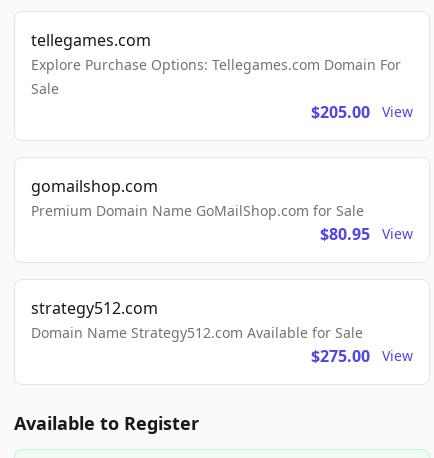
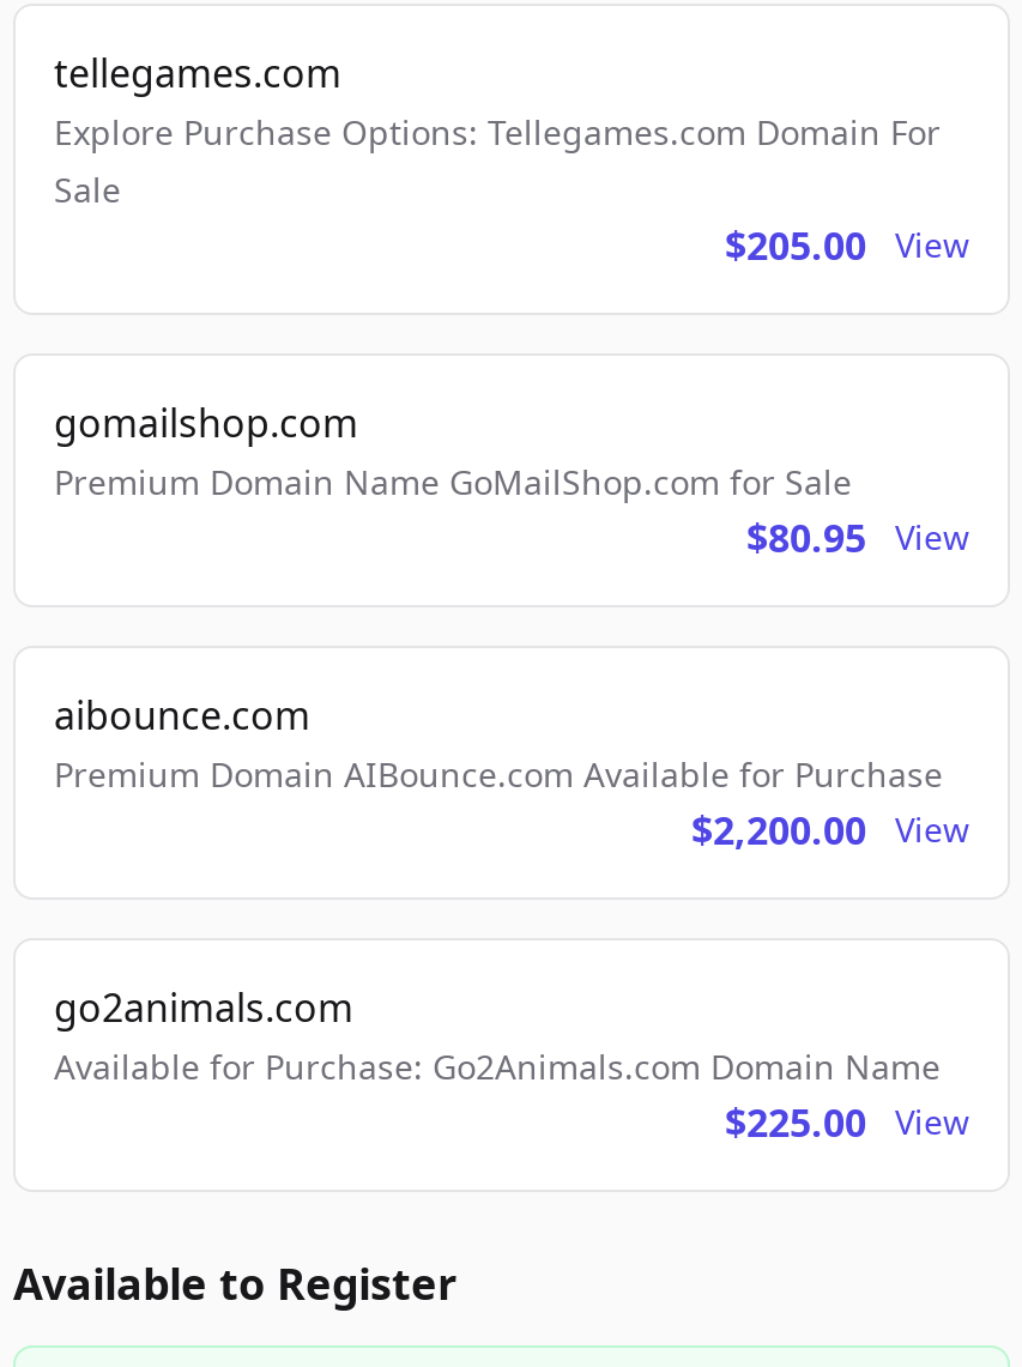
[31,297,370,367] strategy512.com | Domain Name Strategy512.com Available for Sale | $275.00 -> [54,689,969,1149] aibounce.com | Premium Domain AIBounce.com Available for Purchase | $2,200.00 | View | go2animals.com | Available for Purchase: Go2Animals.com Domain Name | $225.00

